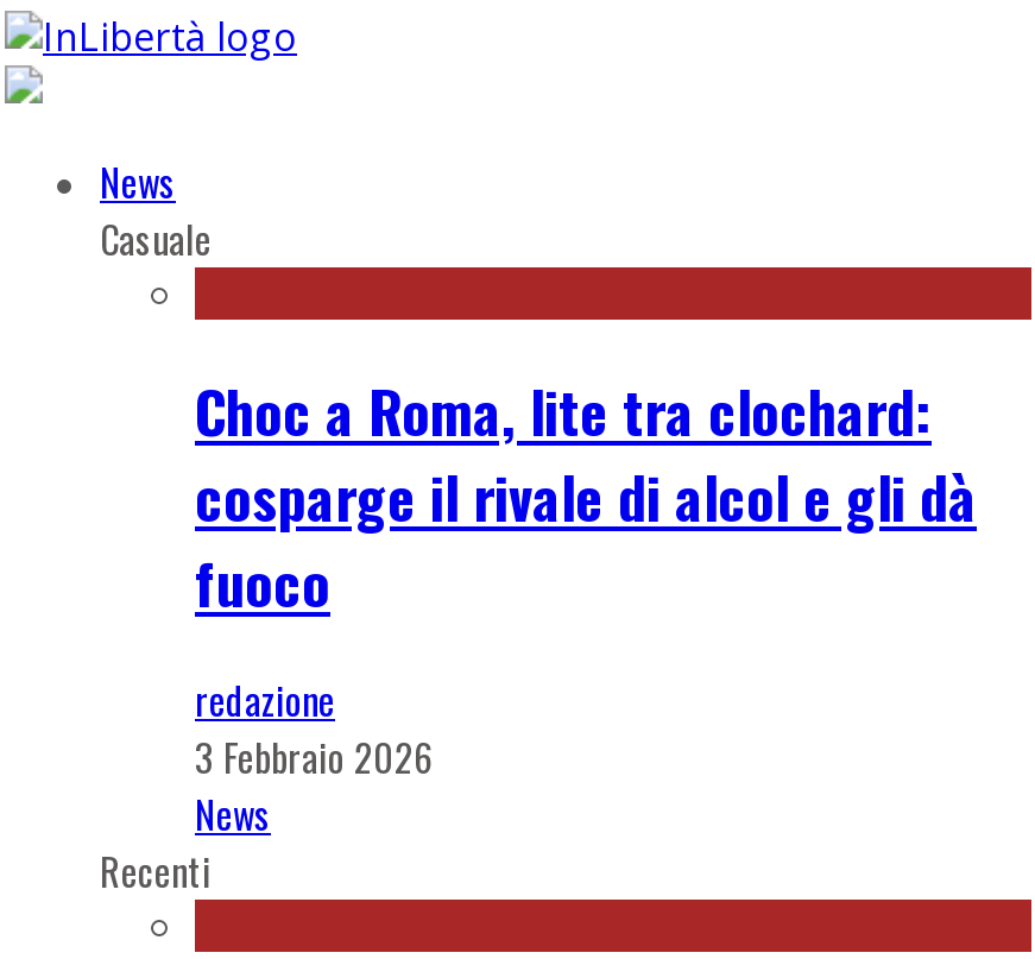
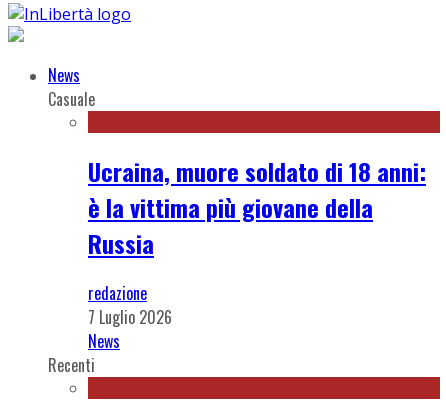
[195,367,977,624] Choc a Roma, lite tra clochard: | cosparge il rivale di alcol e gli dà | fuoco -> [88,153,426,261] Ucraina, muore soldato di 18 anni: | è la vittima più giovane della | Russia
[195,728,433,785] 3 Febbraio 2026 -> [88,305,172,329] 7 Luglio 2026

